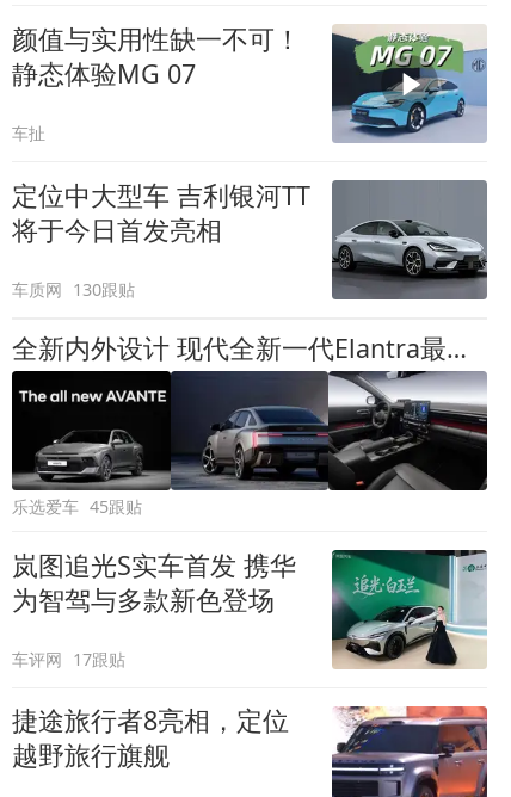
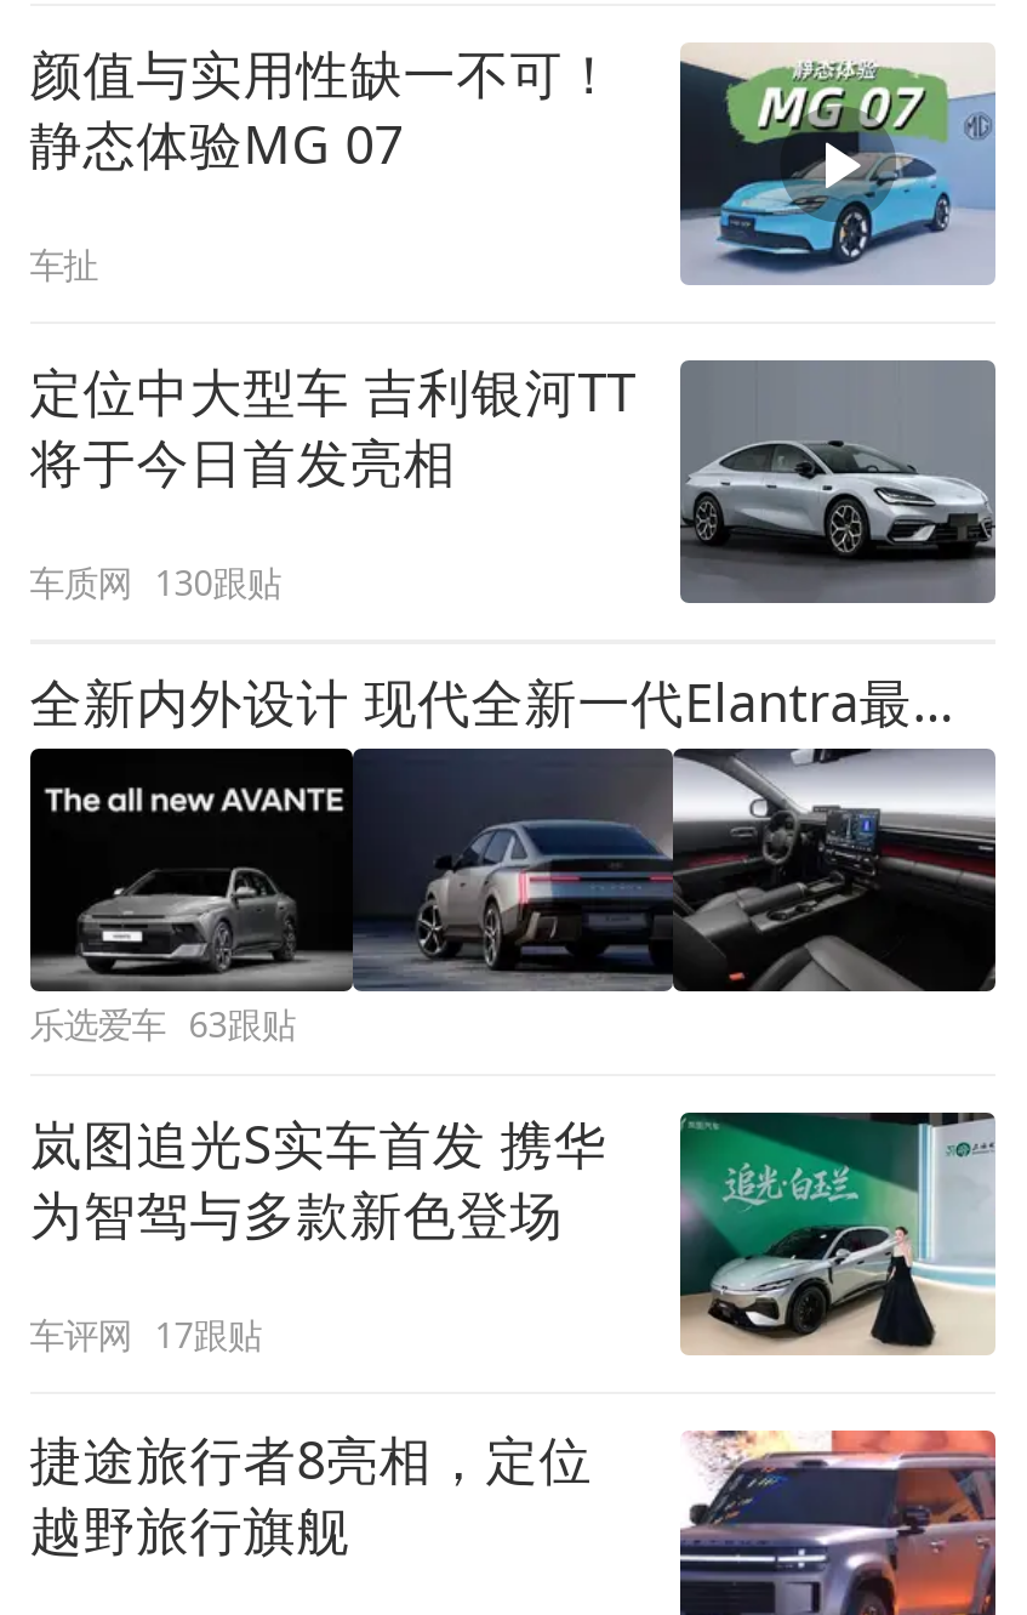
[12,496,142,518] 乐选爱车 45跟贴 -> [30,1002,295,1048] 乐选爱车 63跟贴

